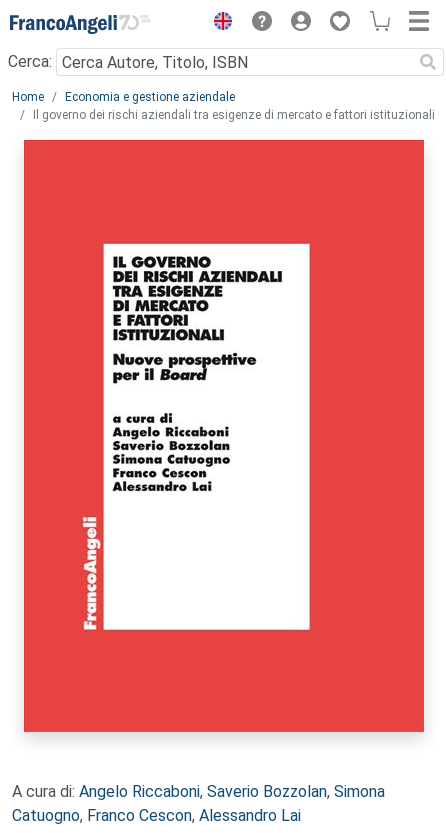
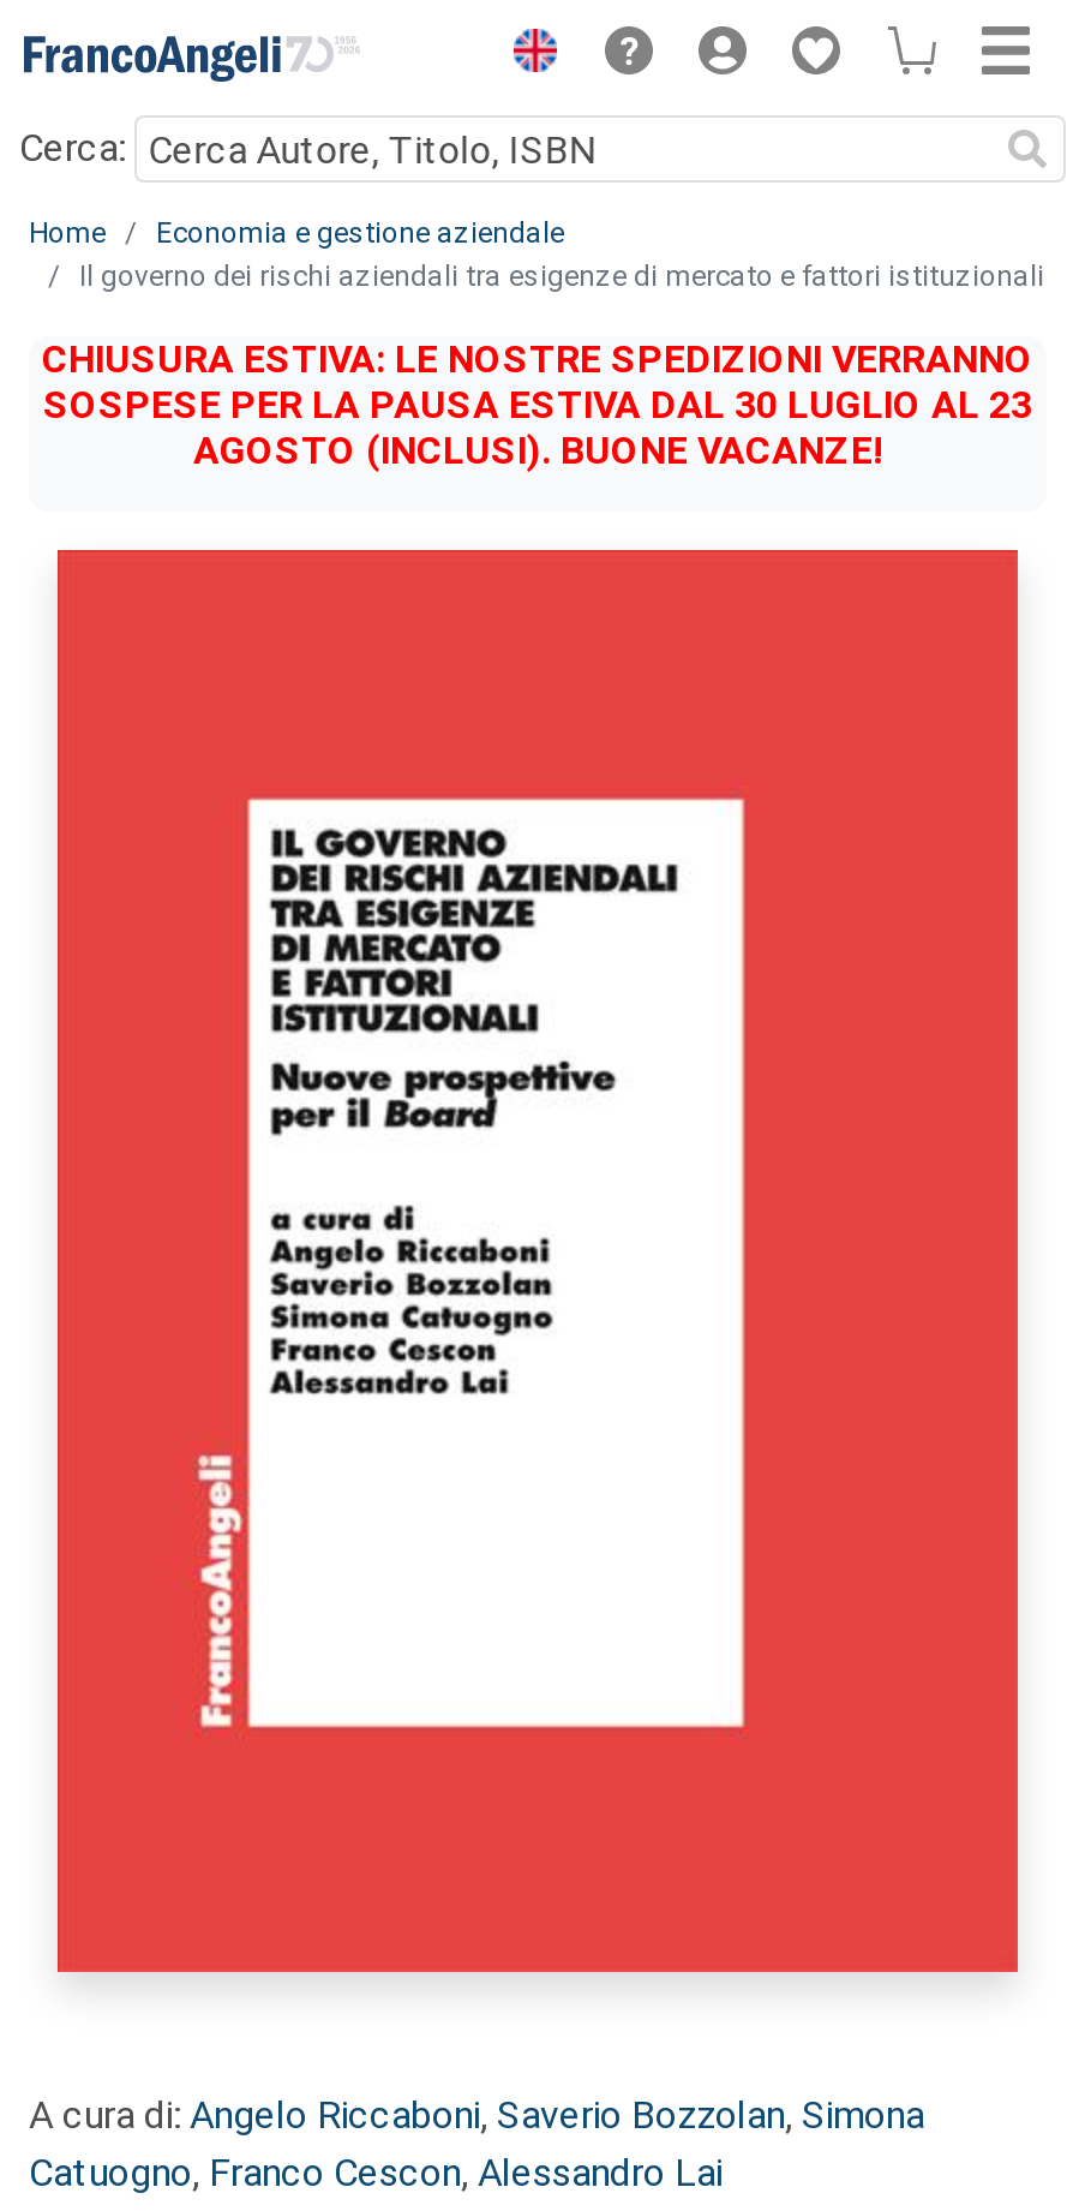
none -> [42,336,1033,473] CHIUSURA ESTIVA: LE NOSTRE SPEDIZIONI VERRANNO | SOSPESE PER LA PAUSA ESTIVA DAL 30 LUGLIO AL 23 | AGOSTO (INCLUSI). BUONE VACANZE!

